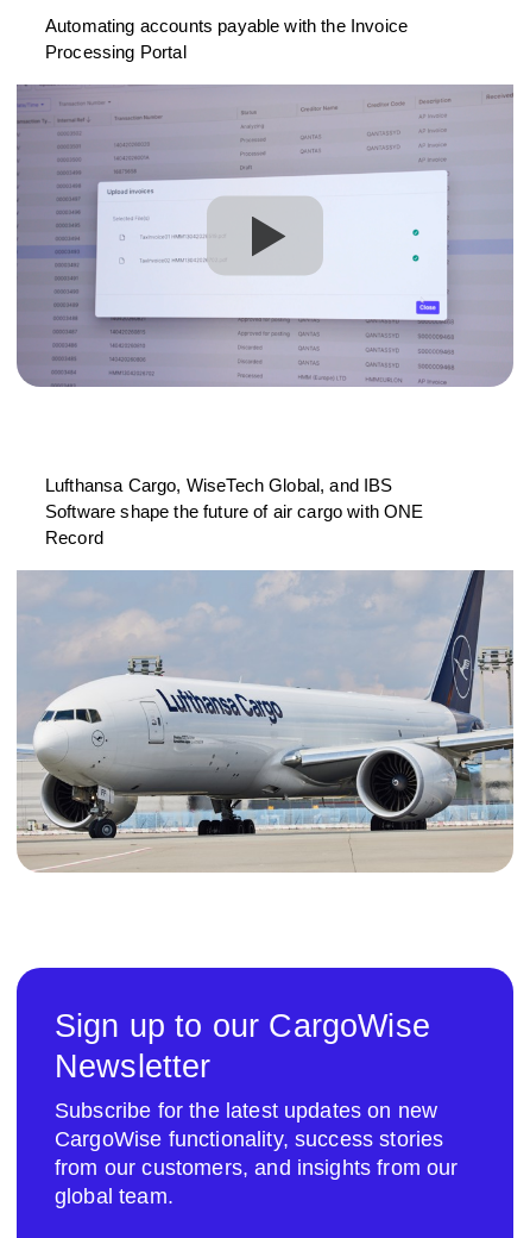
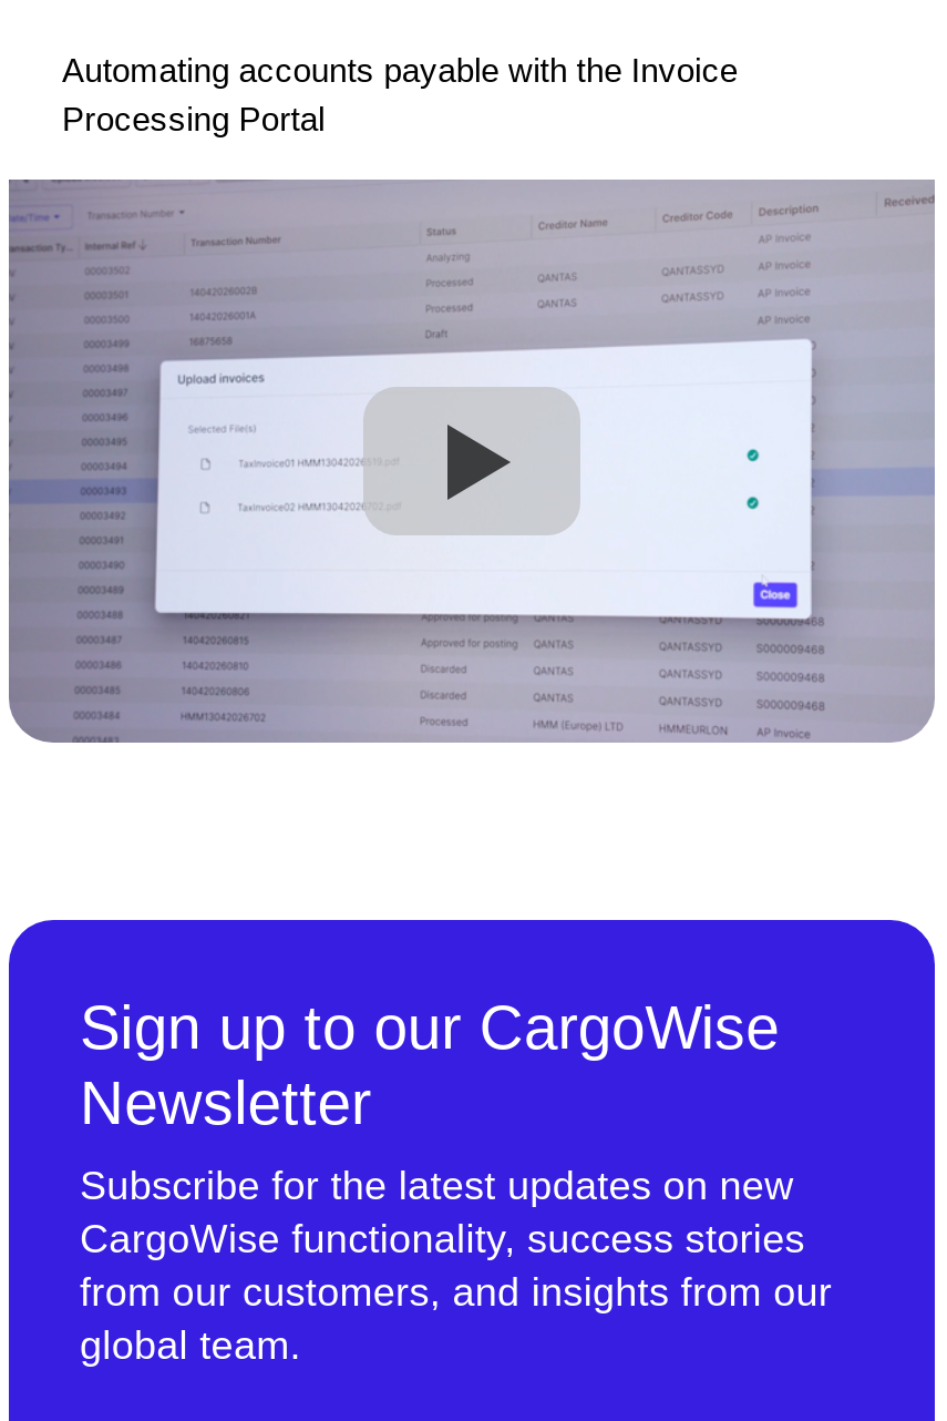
[45,475,424,548] Lufthansa Cargo, WiseTech Global, and IBS | Software shape the future of air cargo with ONE | Record -> none
[17,570,513,873] [image] -> none

